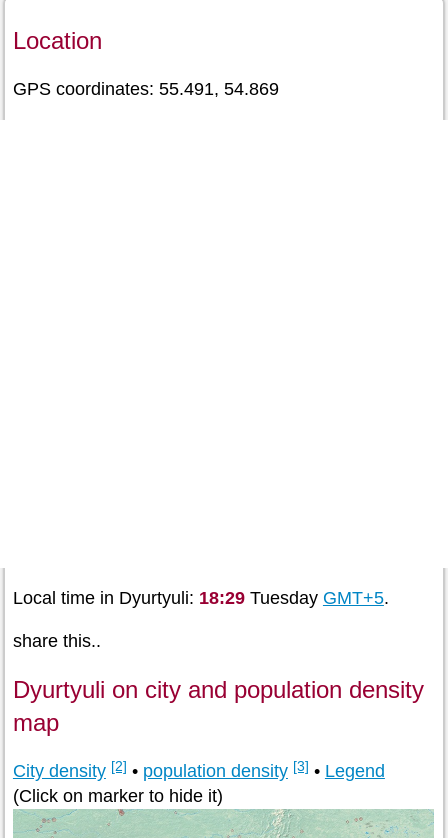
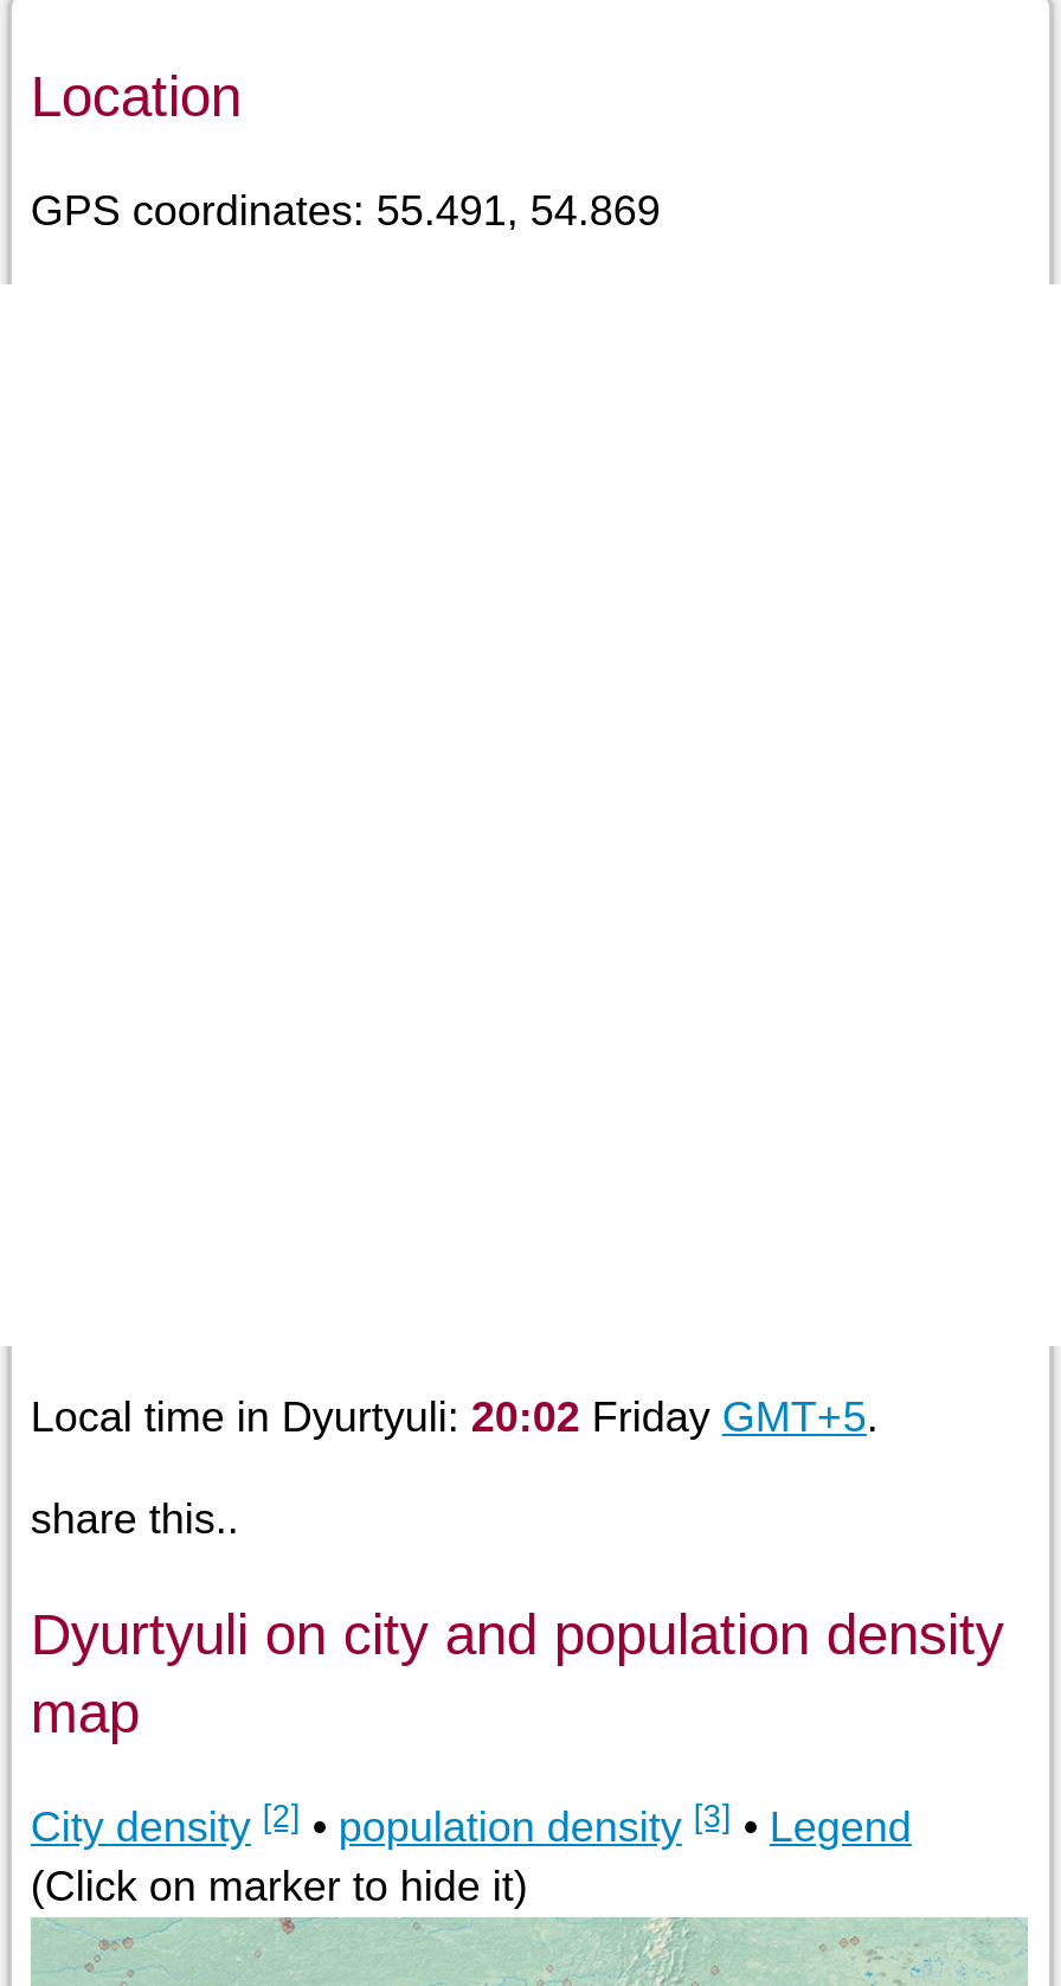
[13,587,389,607] Local time in Dyurtyuli: 18:29 Tuesday GMT+5. -> [31,1392,878,1440] Local time in Dyurtyuli: 20:02 Friday GMT+5.

